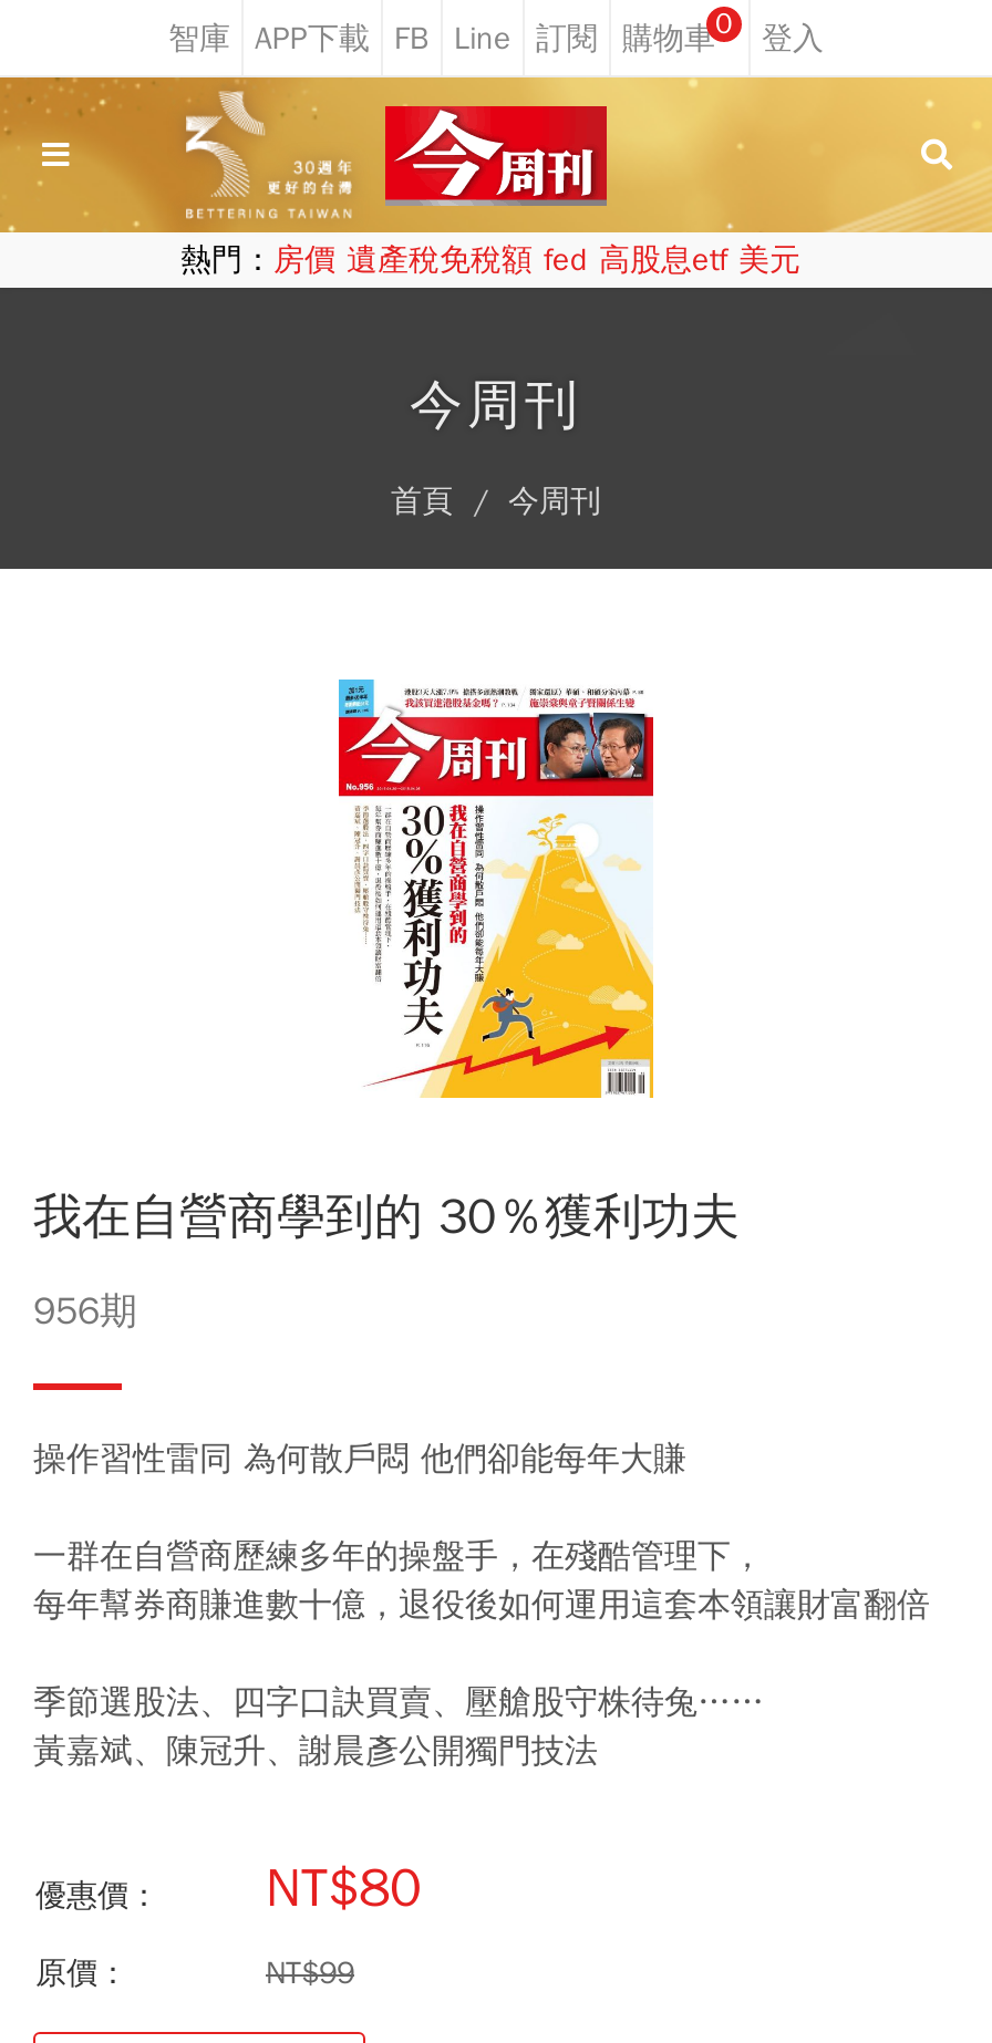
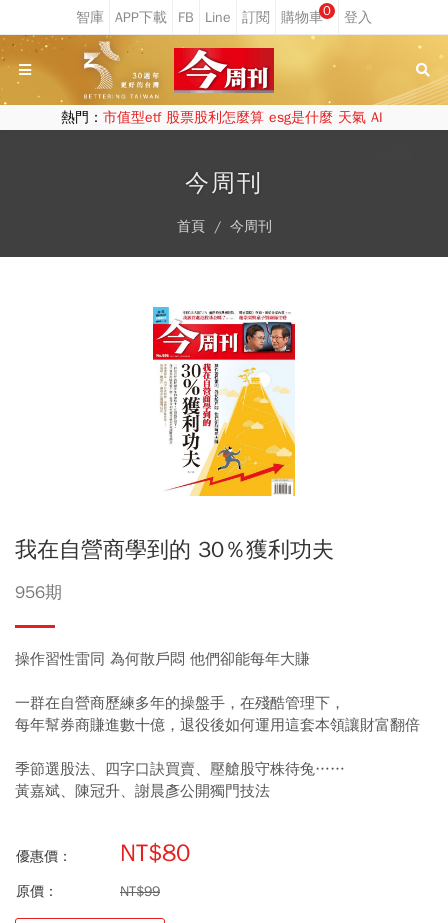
[180,241,800,279] 熱門：房價 遺產稅免稅額 fed 高股息etf 美元 -> [60,109,382,126] 熱門：市值型etf 股票股利怎麼算 esg是什麼 天氣 AI

